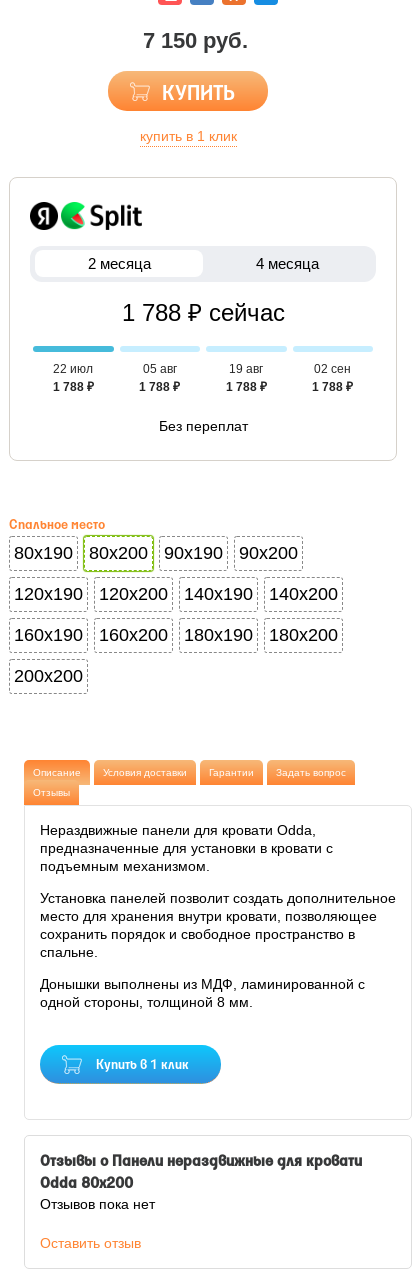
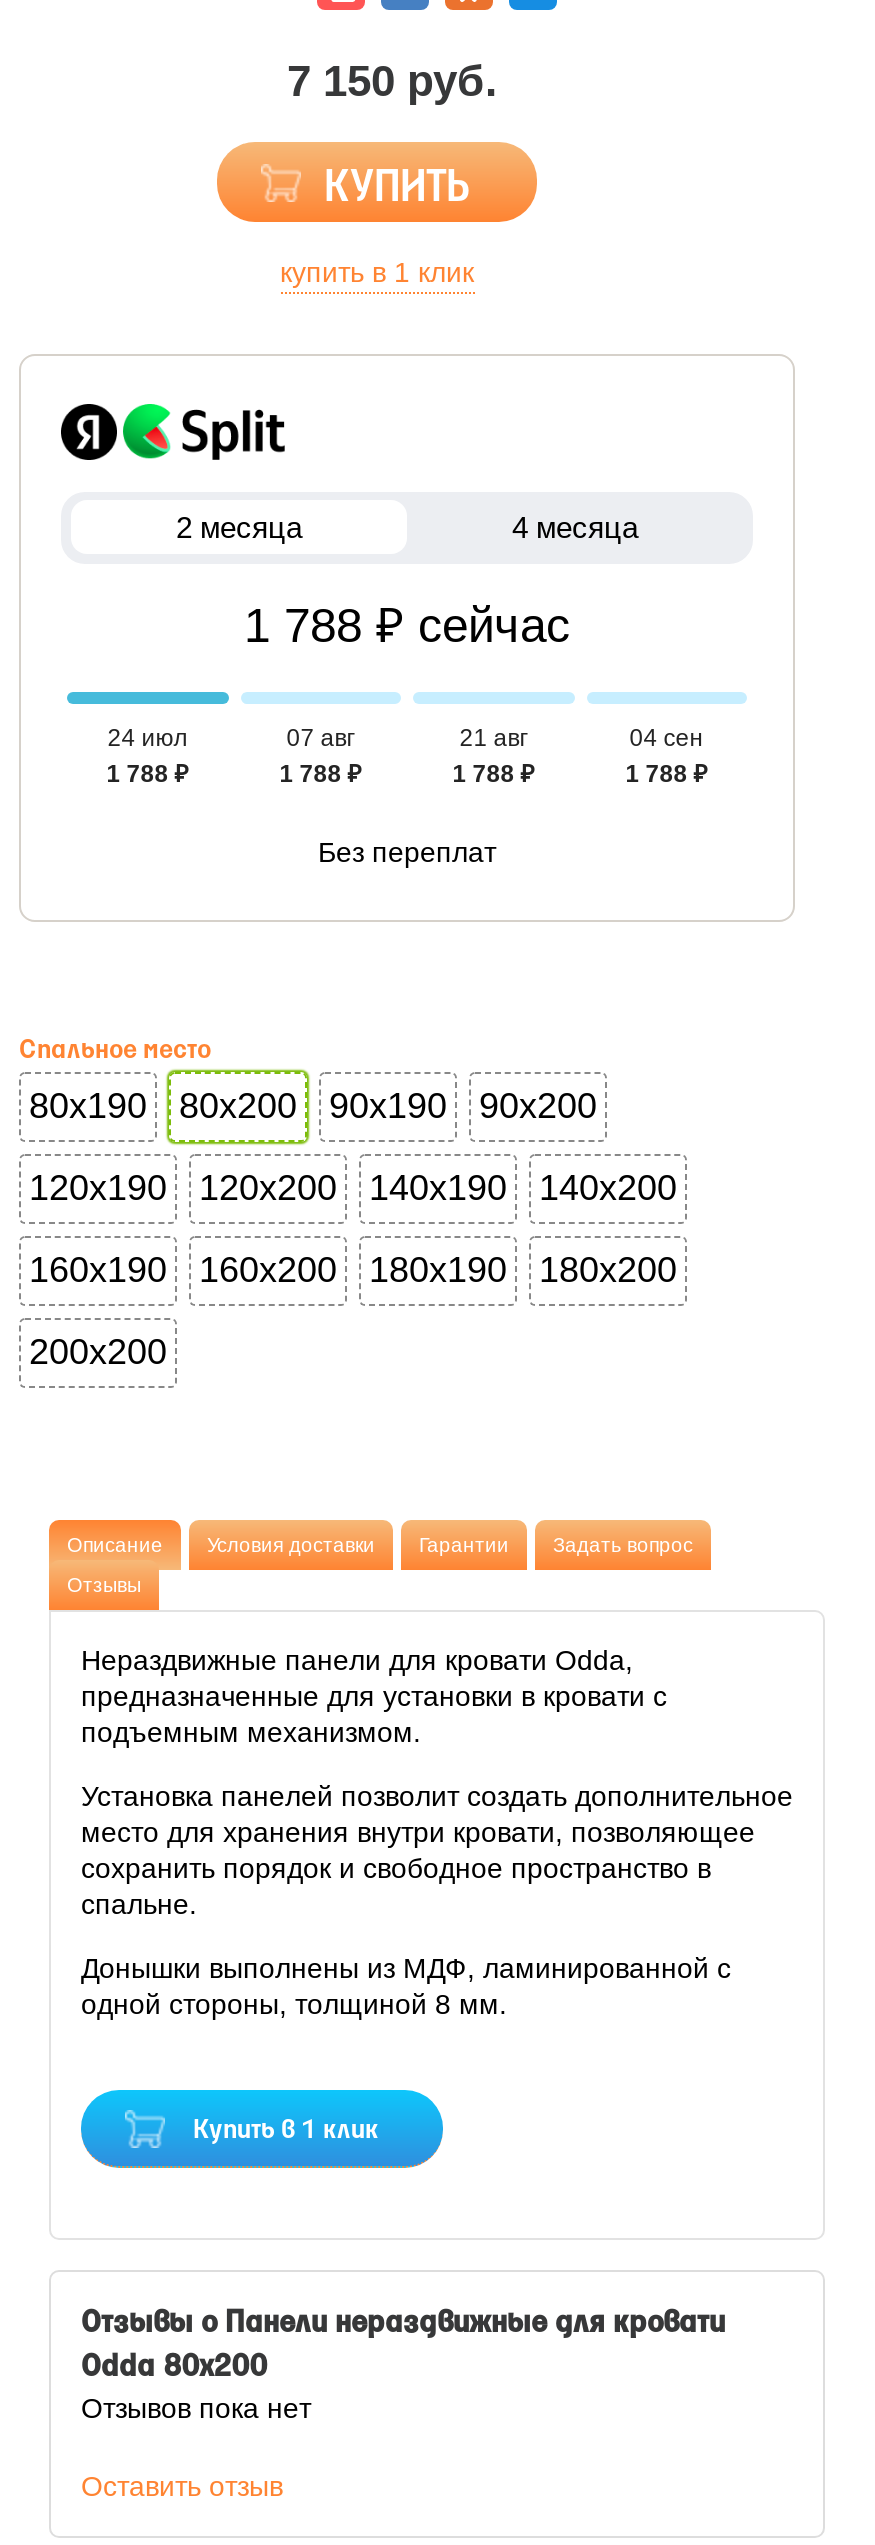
[53,362,93,376] 22 июл -> [107,724,187,752] 24 июл
[143,362,177,376] 05 авг -> [287,724,355,752] 07 авг
[229,362,263,376] 19 авг -> [459,724,527,752] 21 авг
[314,362,351,376] 02 сен -> [629,724,703,752] 04 сен

